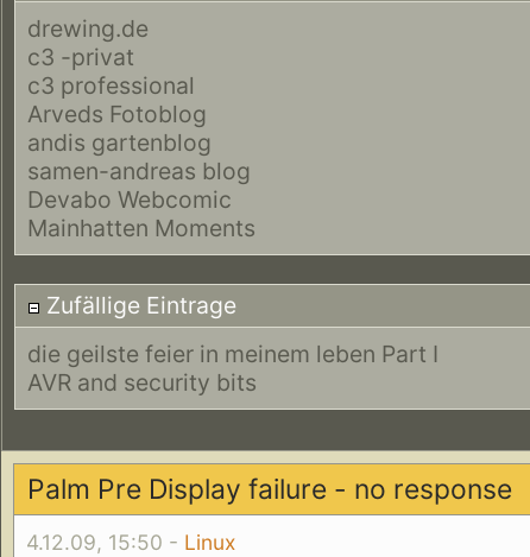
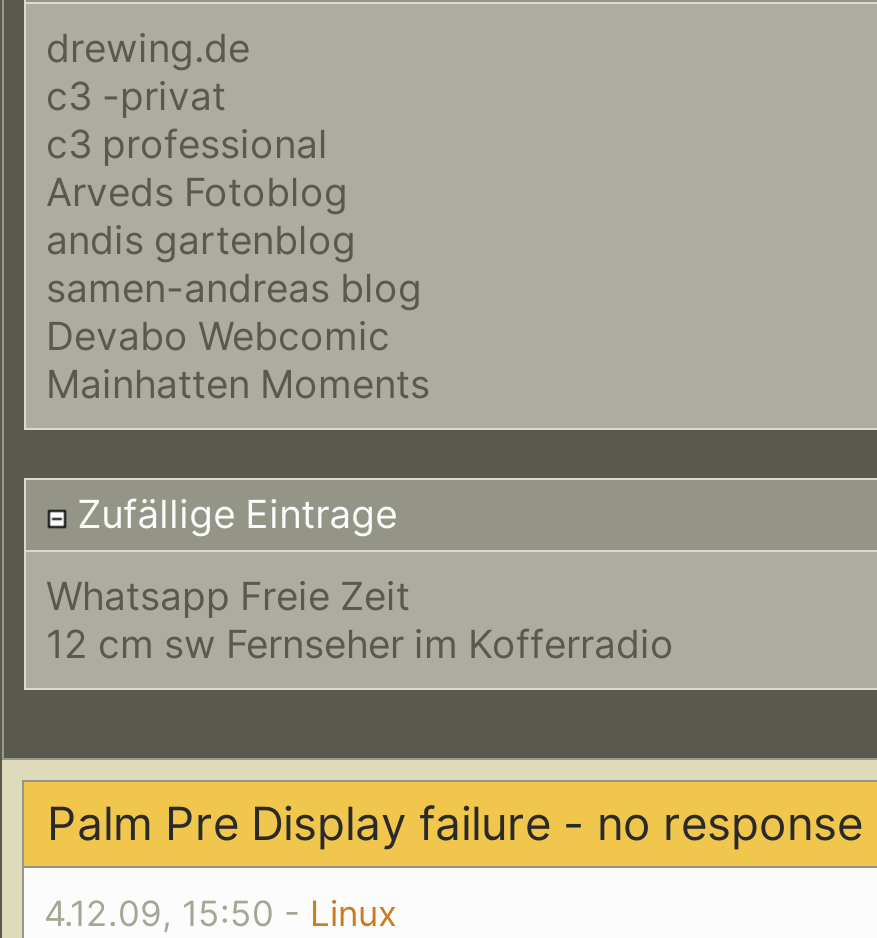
[27,340,438,397] die geilste feier in meinem leben Part I | AVR and security bits -> [46,573,674,669] Whatsapp Freie Zeit | 12 cm sw Fernseher im Kofferradio

